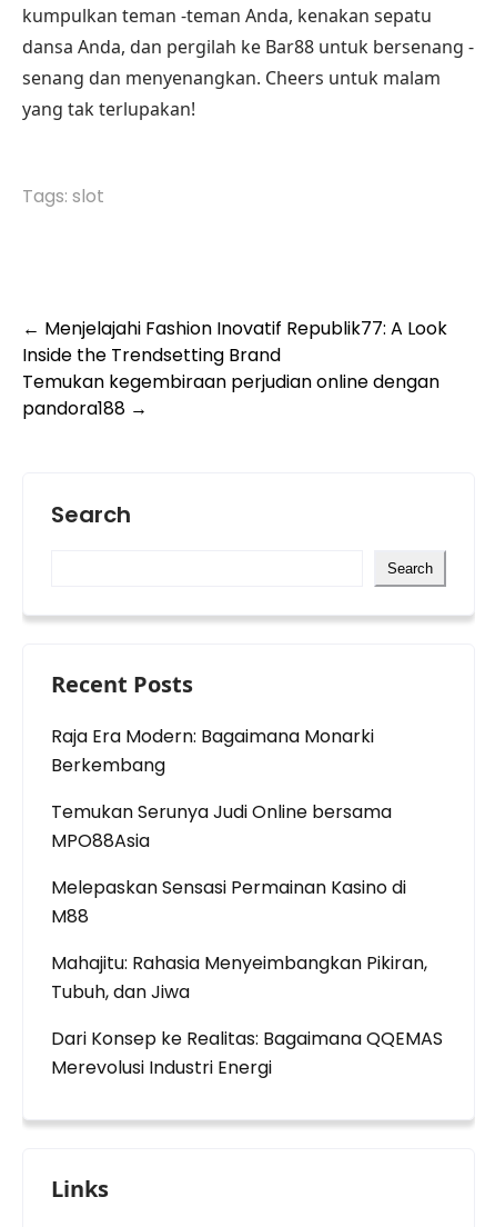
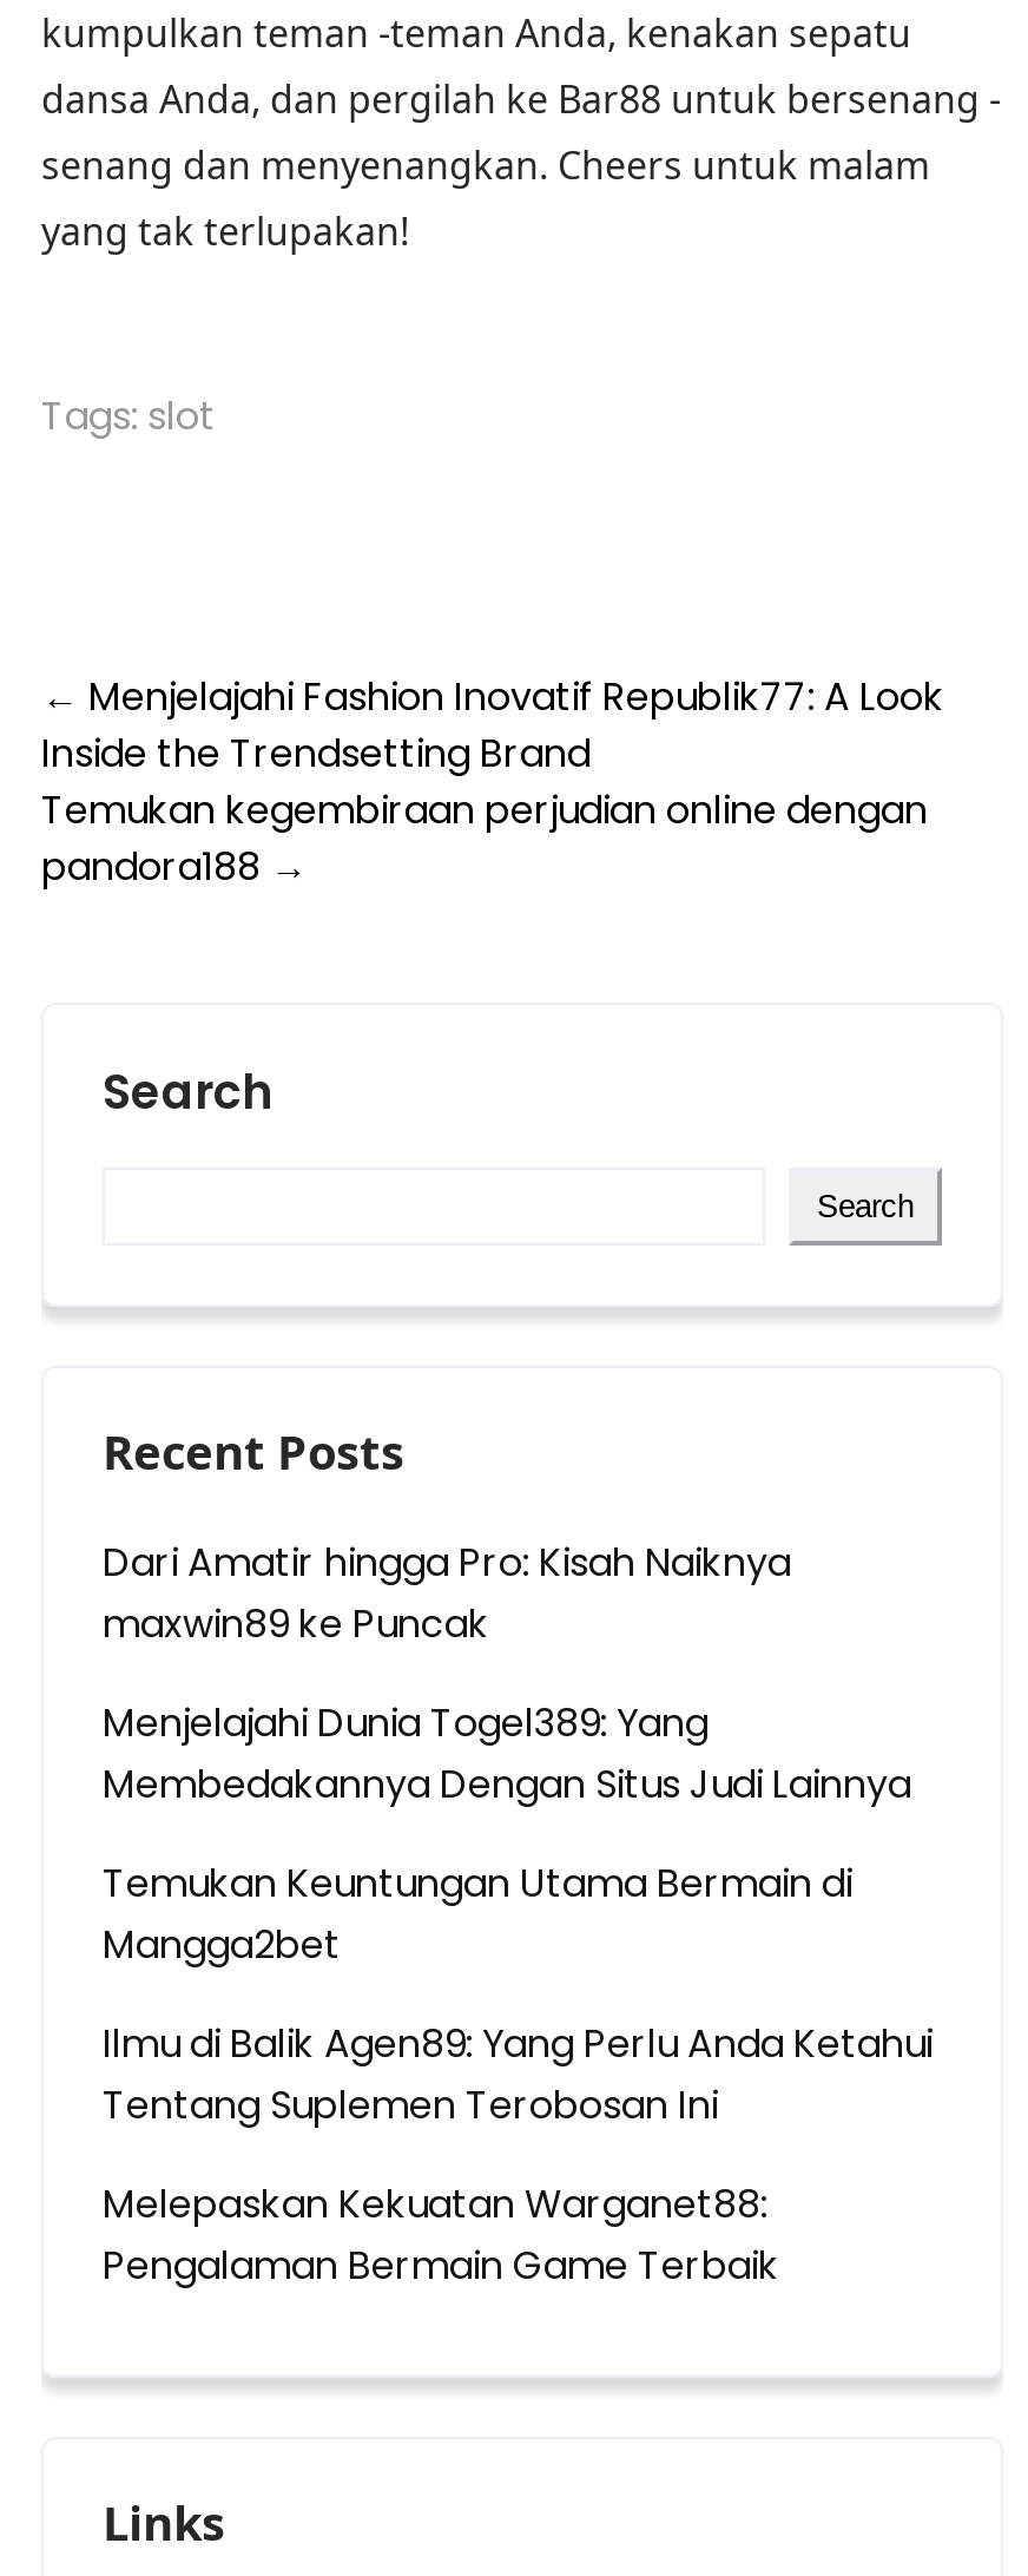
[51,724,374,778] Raja Era Modern: Bagaimana Monarki | Berkembang -> [103,1536,791,1651] Dari Amatir hingga Pro: Kisah Naiknya | maxwin89 ke Puncak
[51,799,392,854] Temukan Serunya Judi Online bersama | MPO88Asia -> [103,1696,911,1812] Menjelajahi Dunia Togel389: Yang | Membedakannya Dengan Situs Judi Lainnya
[51,875,406,929] Melepaskan Sensasi Permainan Kasino di | M88 -> [103,1857,852,1972] Temukan Keuntungan Utama Bermain di | Mangga2bet
[51,950,427,1005] Mahajitu: Rahasia Menyeimbangkan Pikiran, | Tubuh, dan Jiwa -> [103,2017,933,2133] Ilmu di Balik Agen89: Yang Perlu Anda Ketahui | Tentang Suplemen Terobosan Ini
[51,1026,443,1080] Dari Konsep ke Realitas: Bagaimana QQEMAS | Merevolusi Industri Energi -> [103,2177,779,2293] Melepaskan Kekuatan Warganet88: | Pengalaman Bermain Game Terbaik

